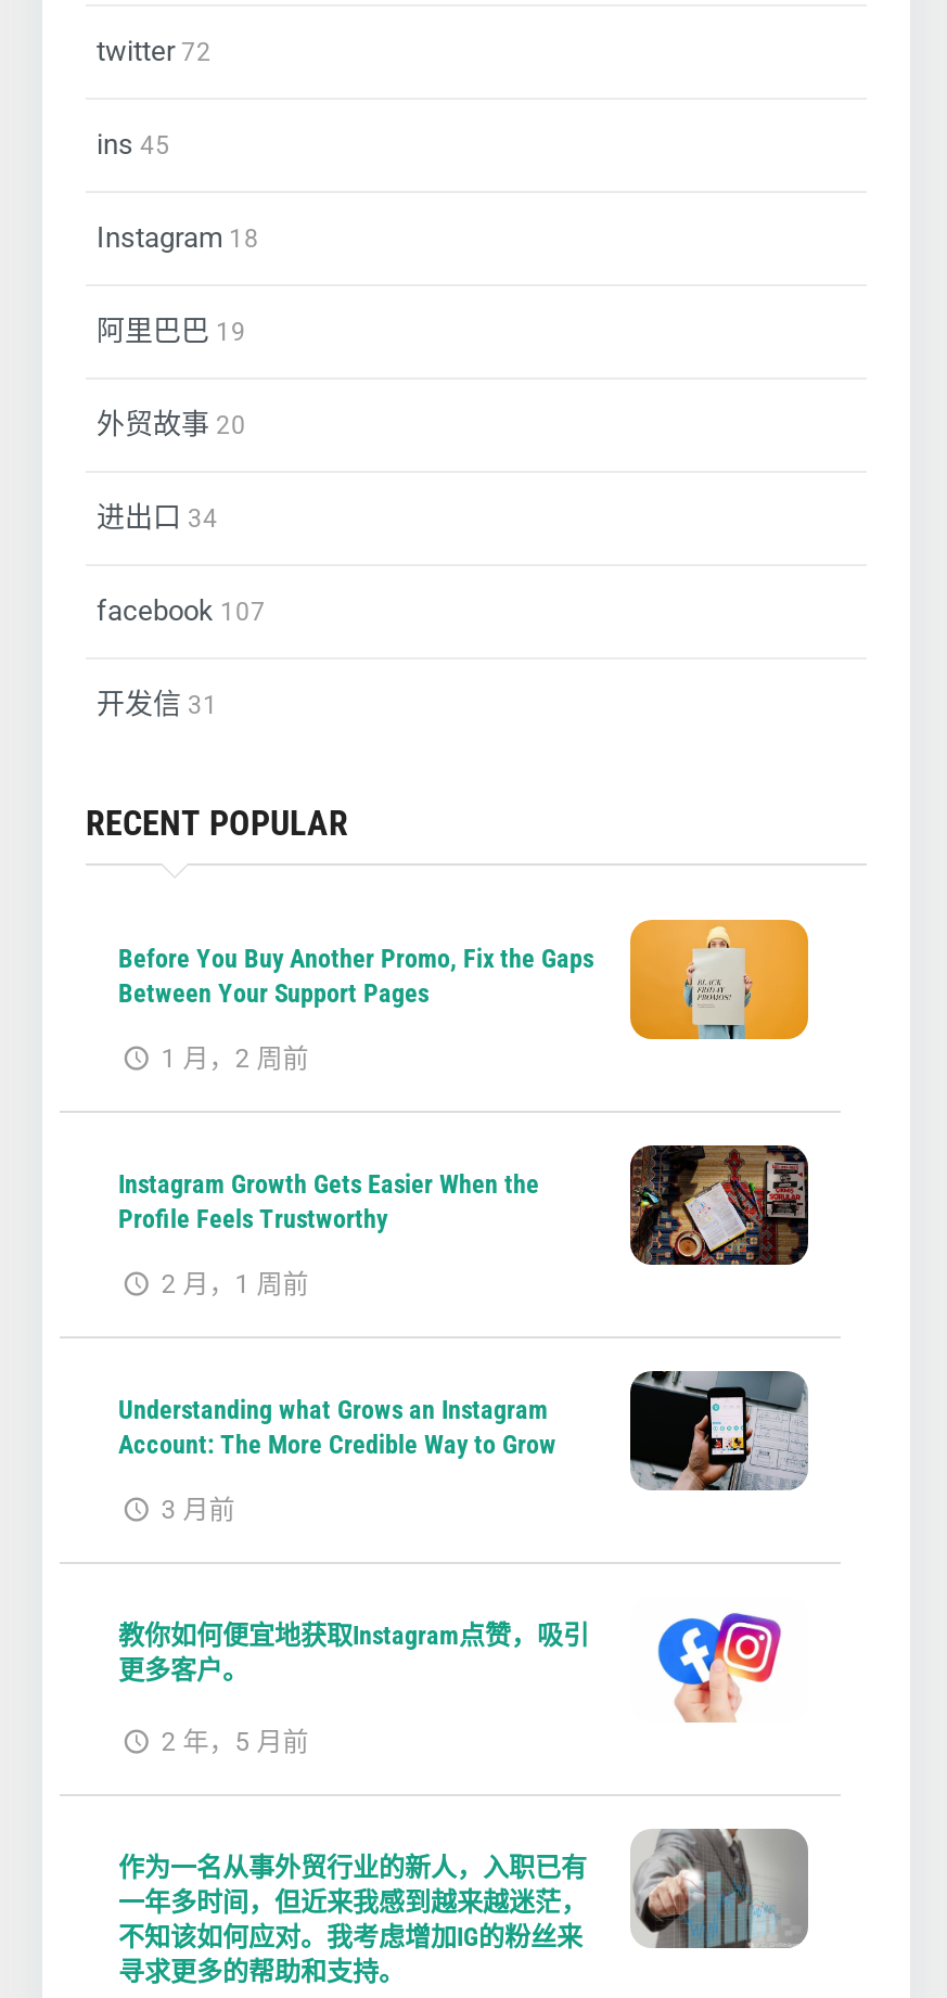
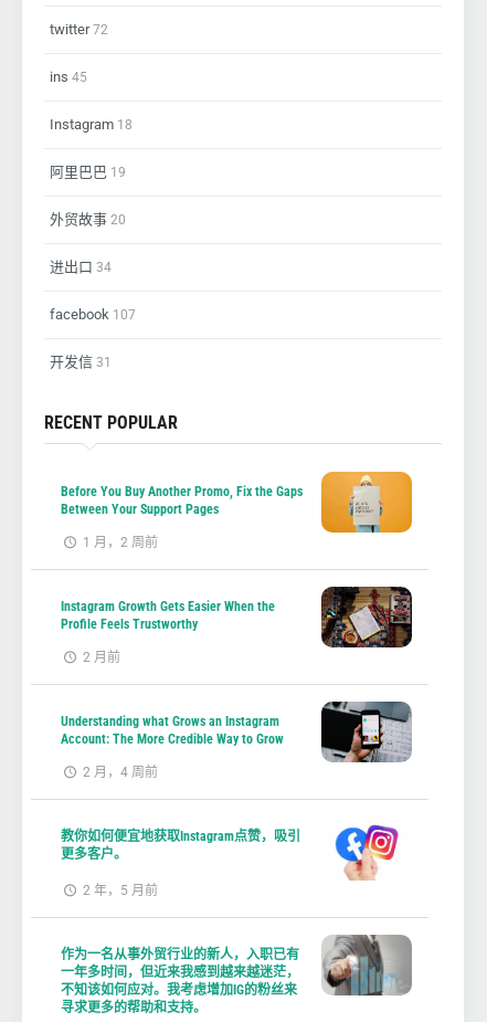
[161,1268,309,1298] 2 月，1 周前 -> [83,649,120,665] 2 月前
[161,1494,235,1524] 3 月前 -> [83,764,158,779] 2 月，4 周前

